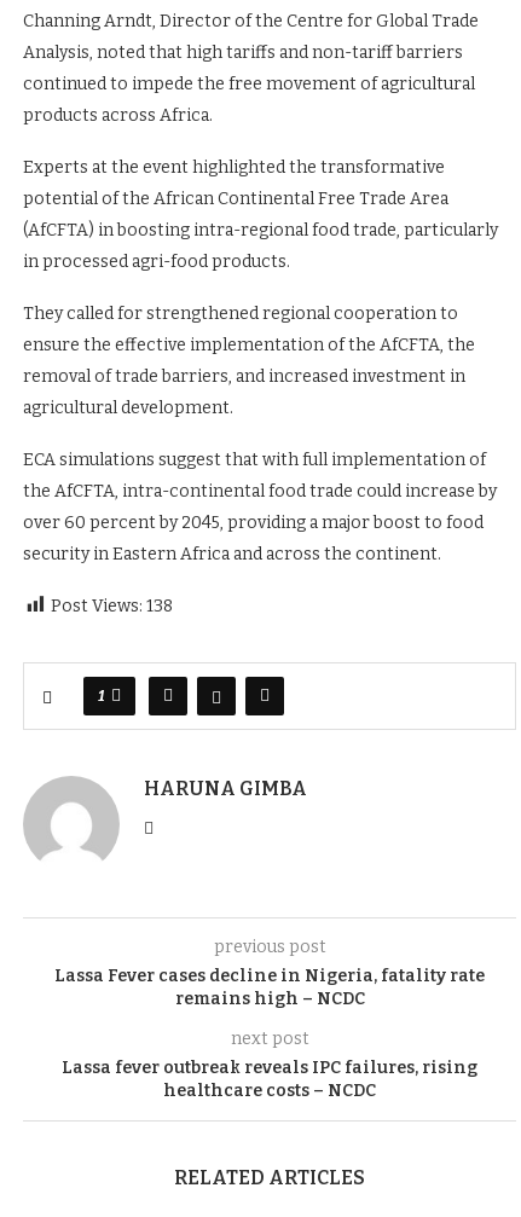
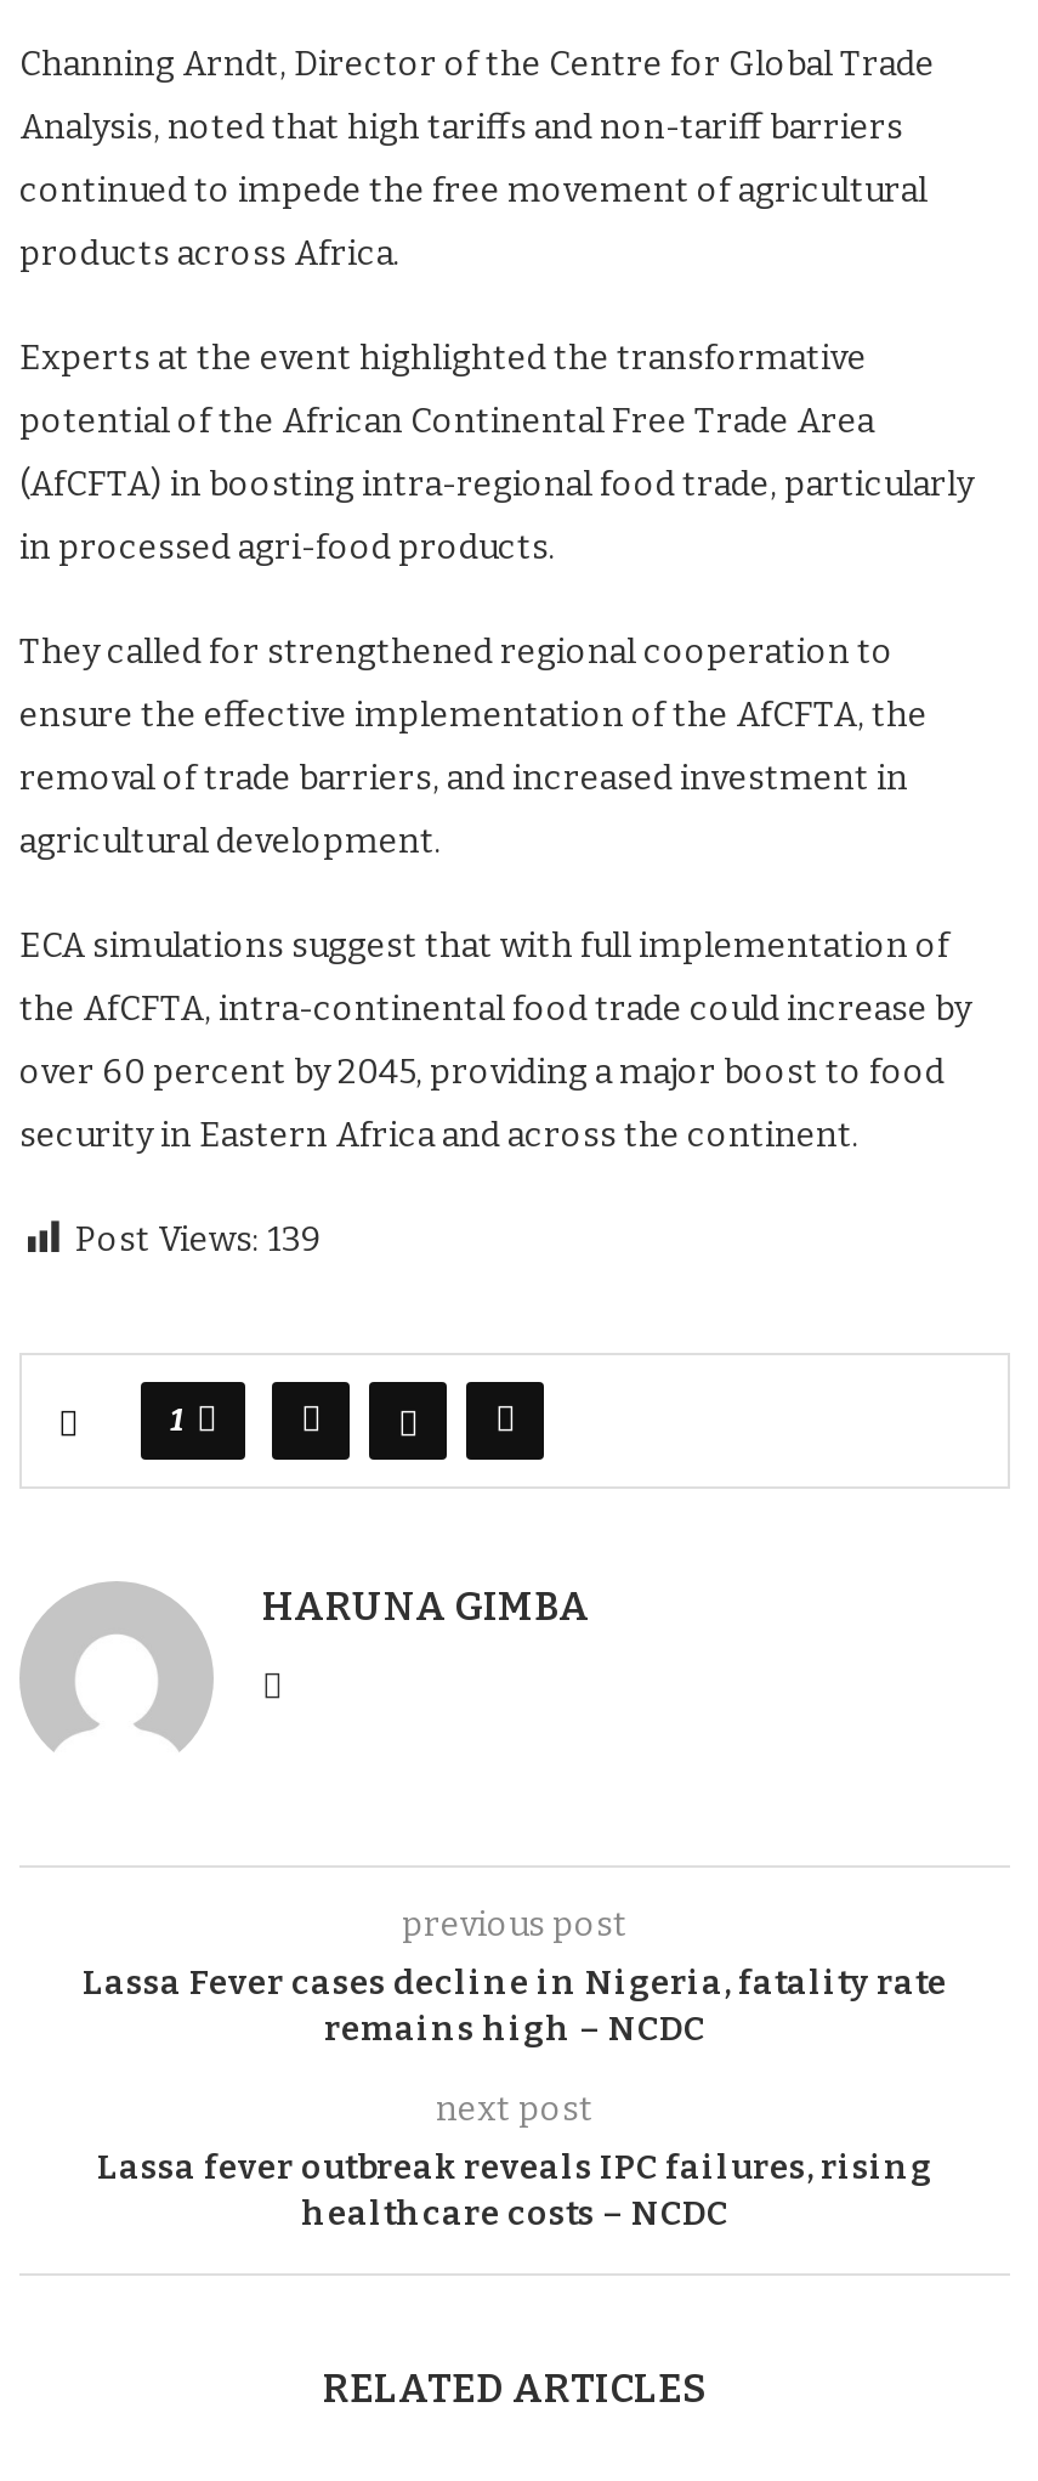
[51,596,173,616] Post Views: 138 -> [75,1219,323,1261] Post Views: 139

